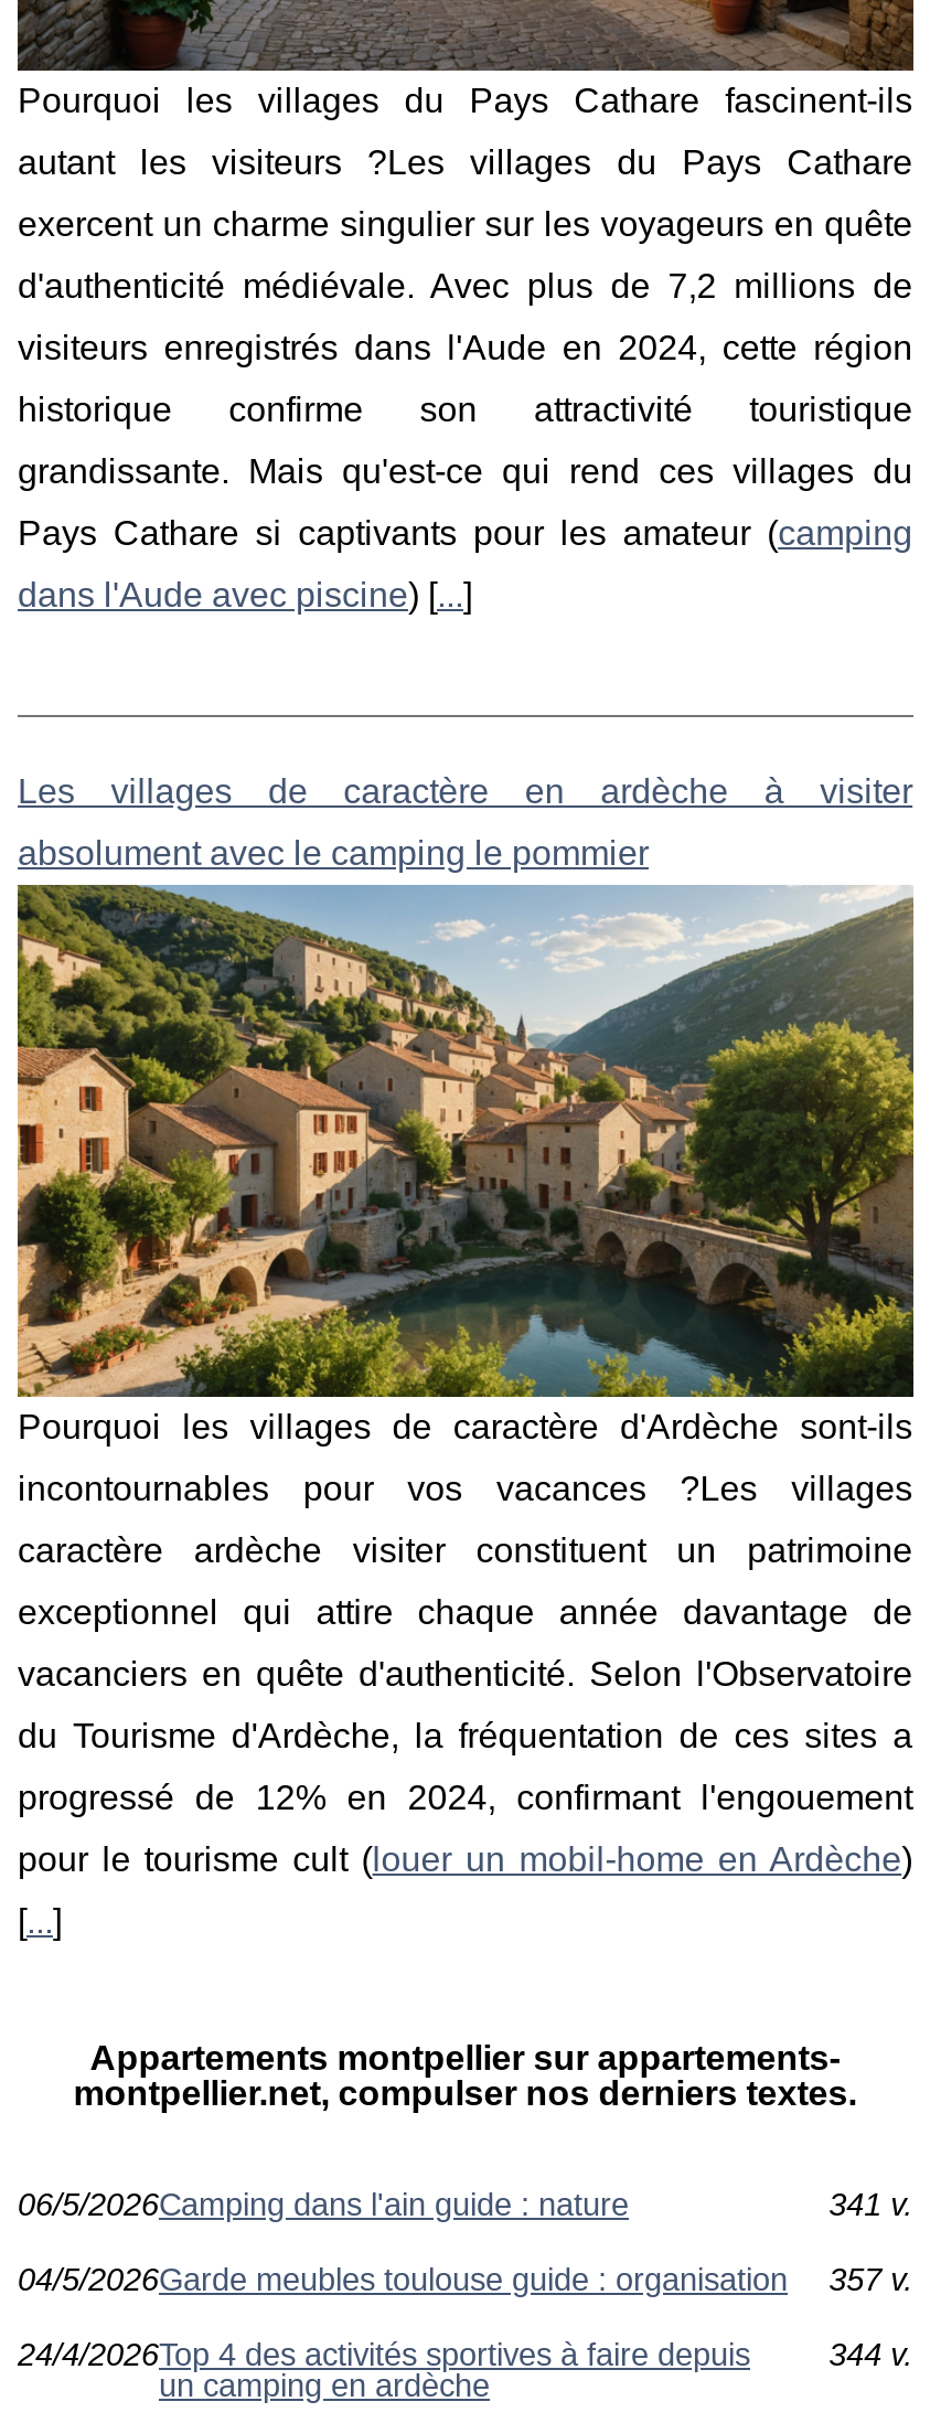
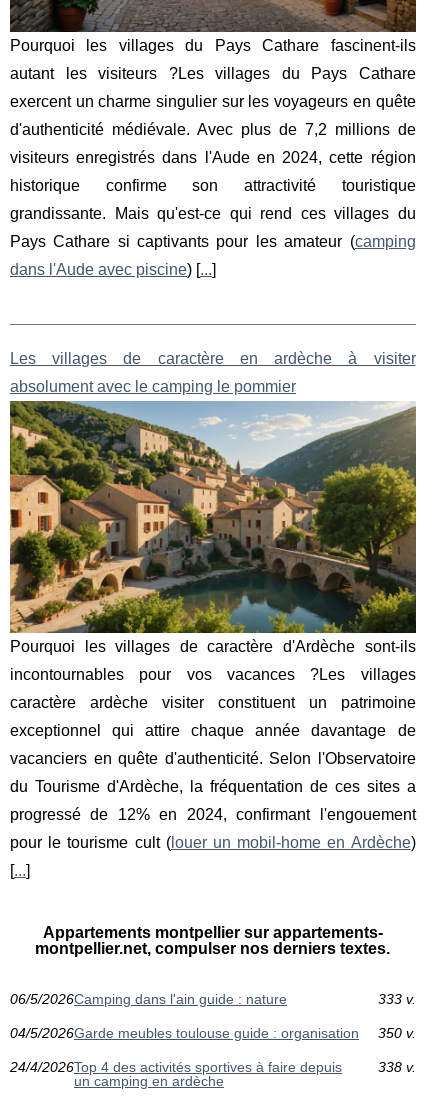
[829,2187,913,2222] 341 v. -> [378,991,416,1007] 333 v.
[18,2262,913,2297] 04/5/2026Garde meubles toulouse guide : organisation 357 v. -> [10,1025,416,1041] 04/5/2026Garde meubles toulouse guide : organisation 350 v.
[829,2337,913,2372] 344 v. -> [378,1059,416,1075] 338 v.

